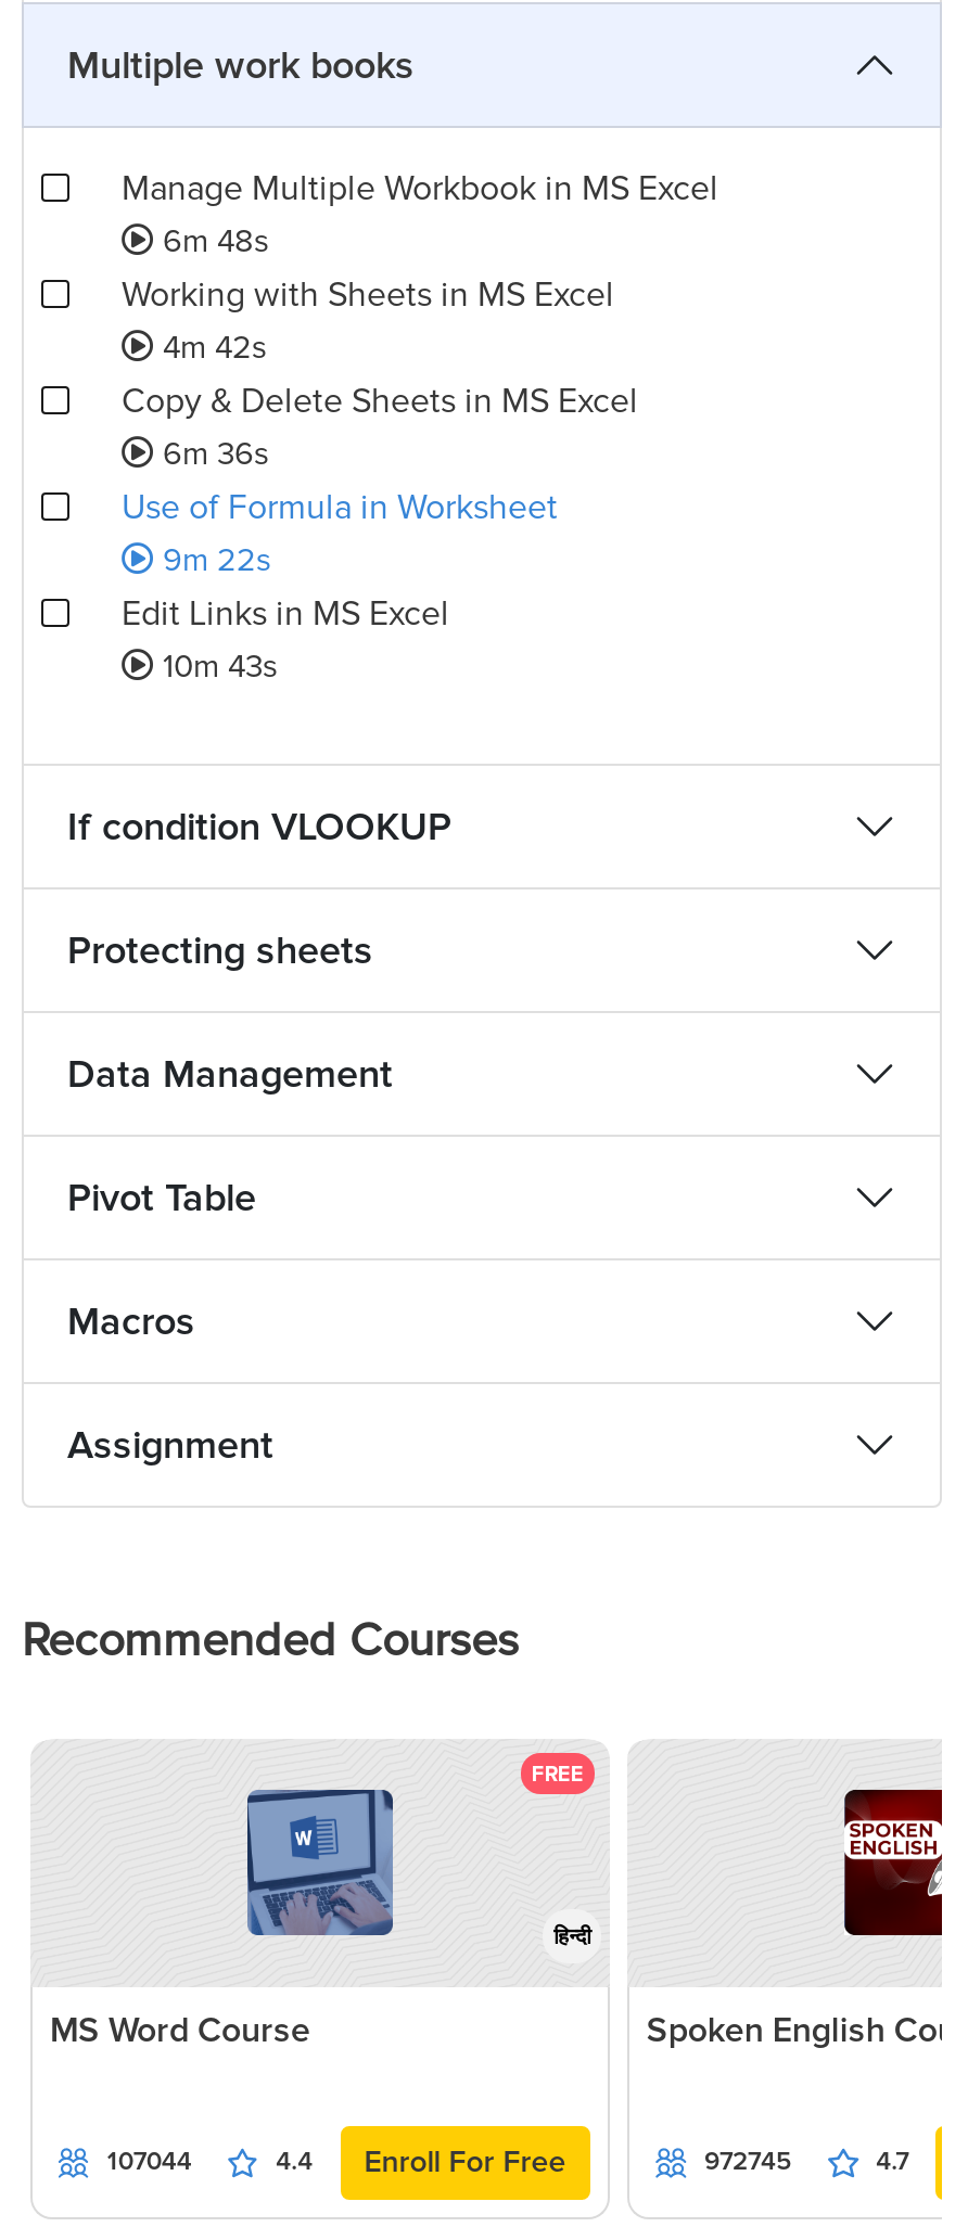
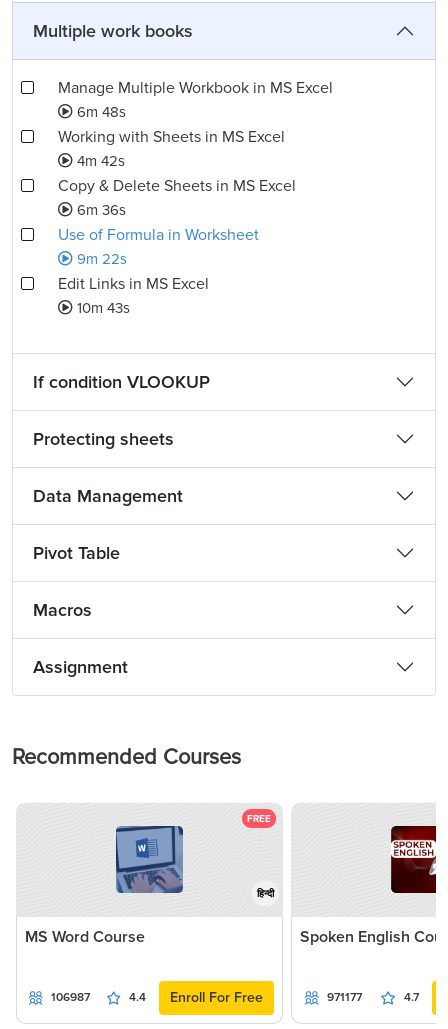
[107,2145,192,2178] 107044 -> [51,990,90,1005] 106987
[704,2145,791,2178] 972745 -> [327,990,362,1005] 971177

